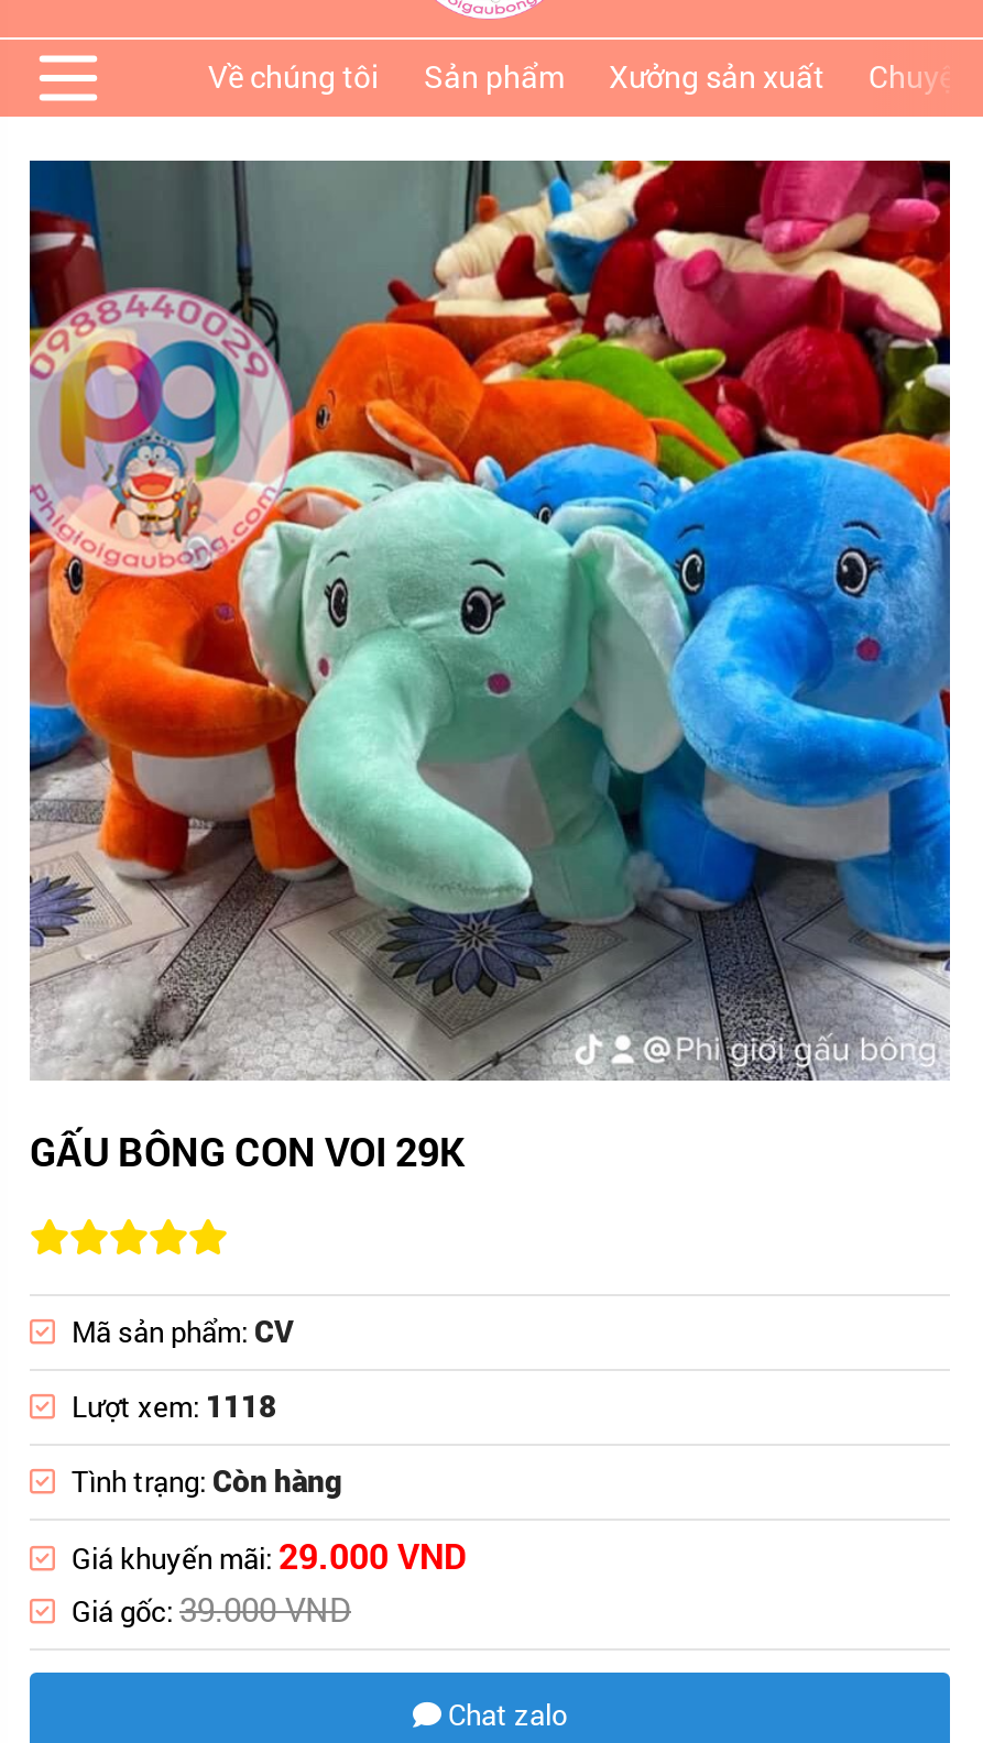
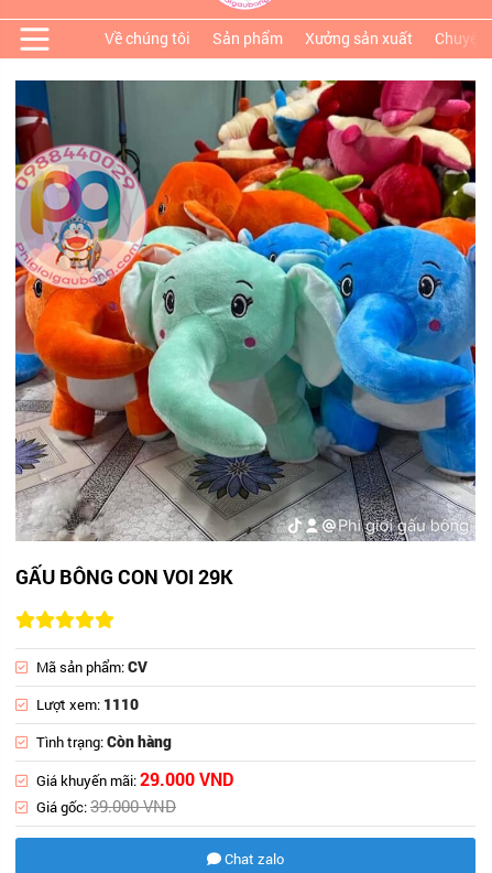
[65,1383,276,1425] Lượt xem: 1118 -> [33,693,139,714] Lượt xem: 1110

